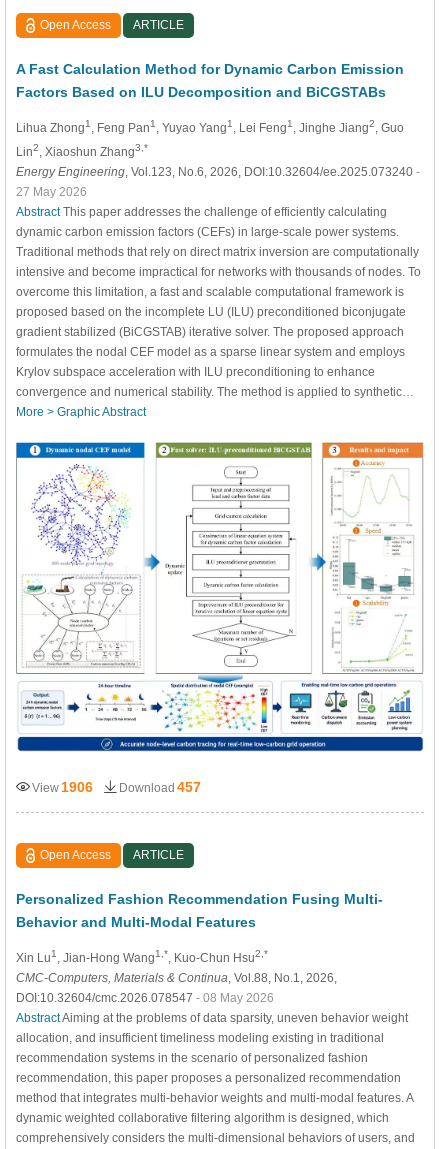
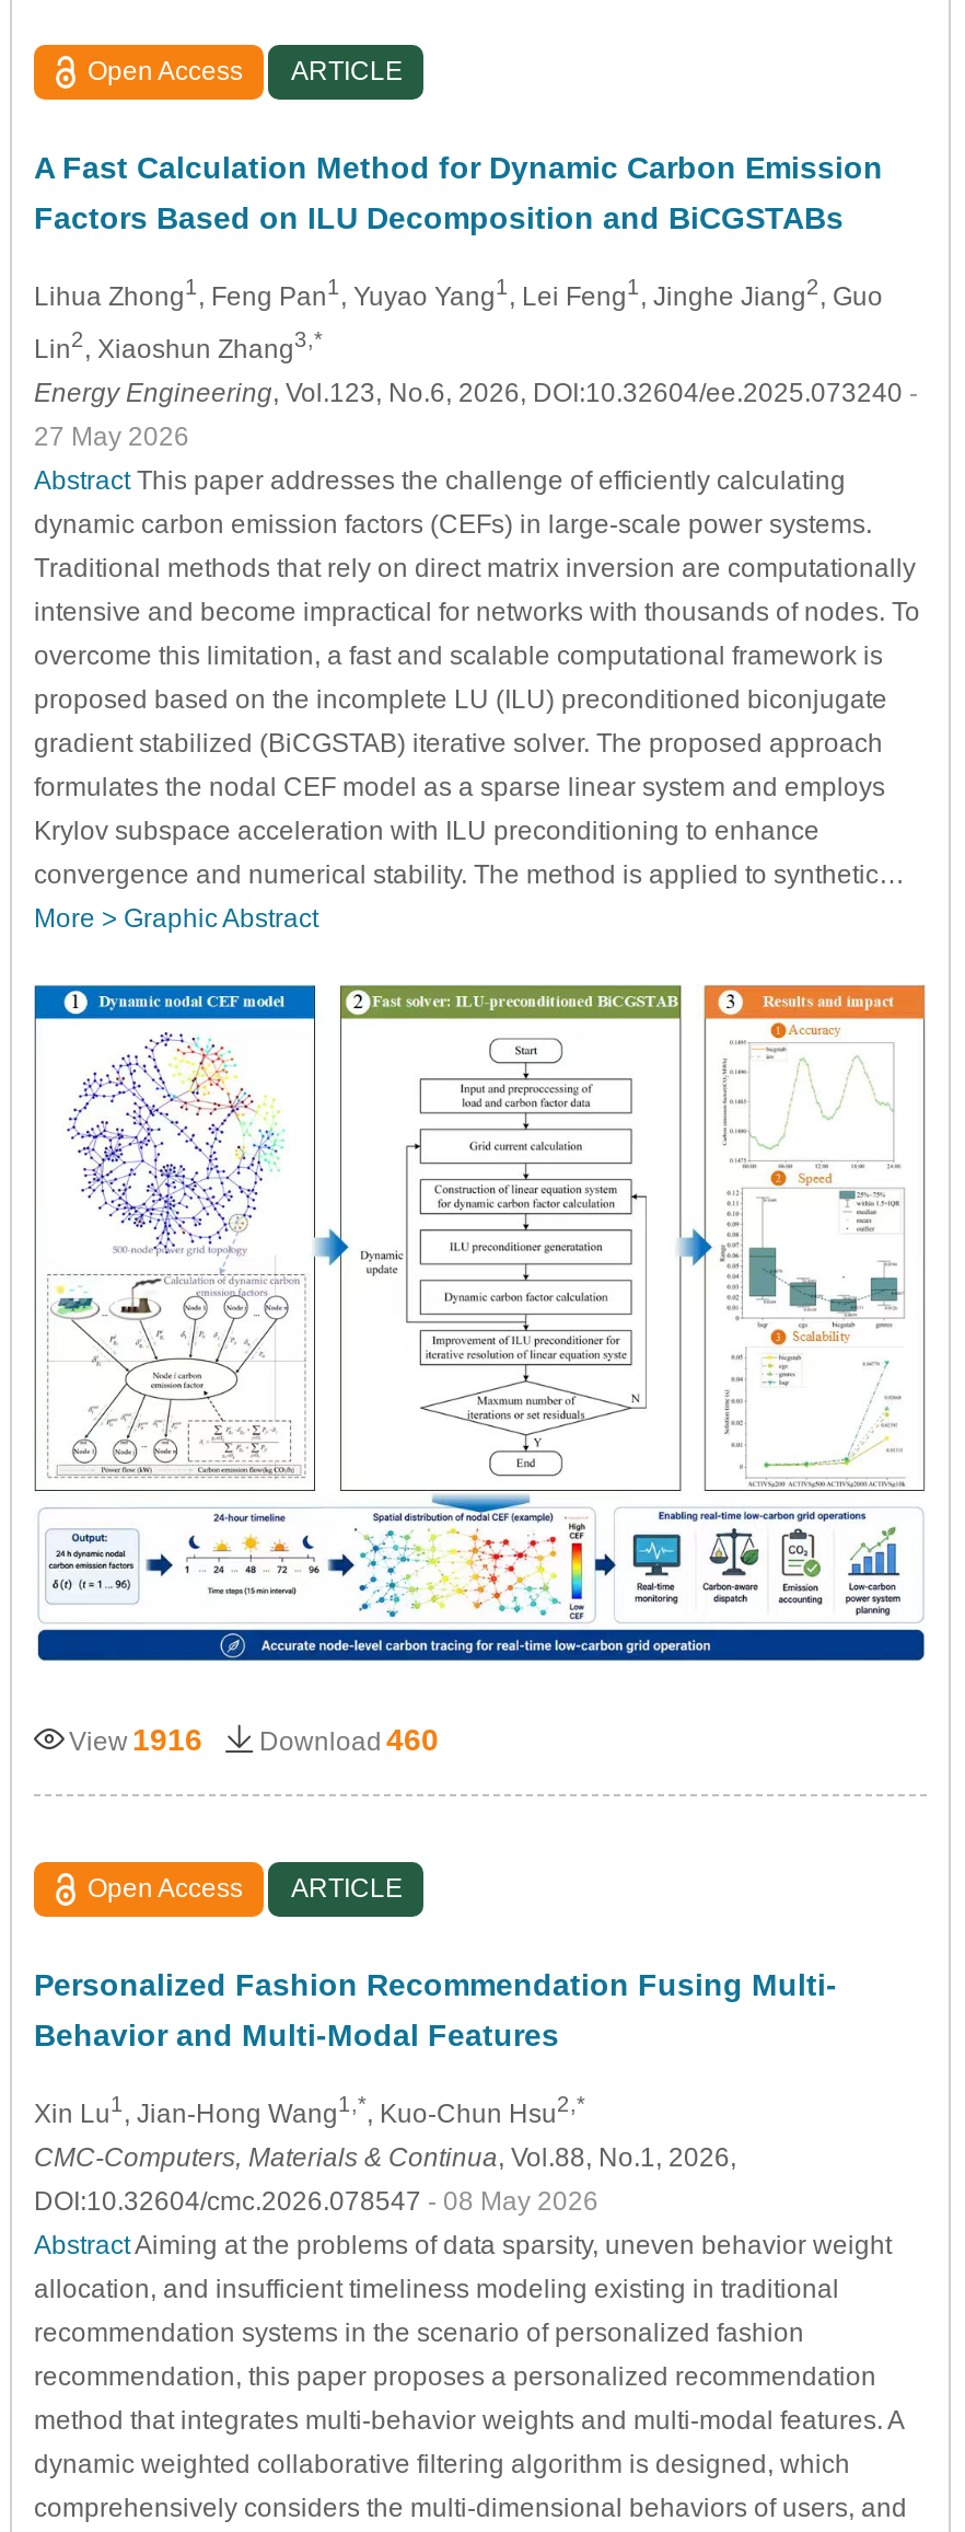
[32,778,93,794] View 1906 -> [69,1721,202,1756] View 1916
[119,778,201,794] Download 457 -> [259,1721,439,1756] Download 460

